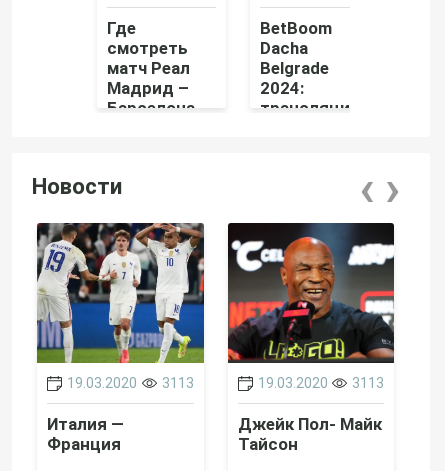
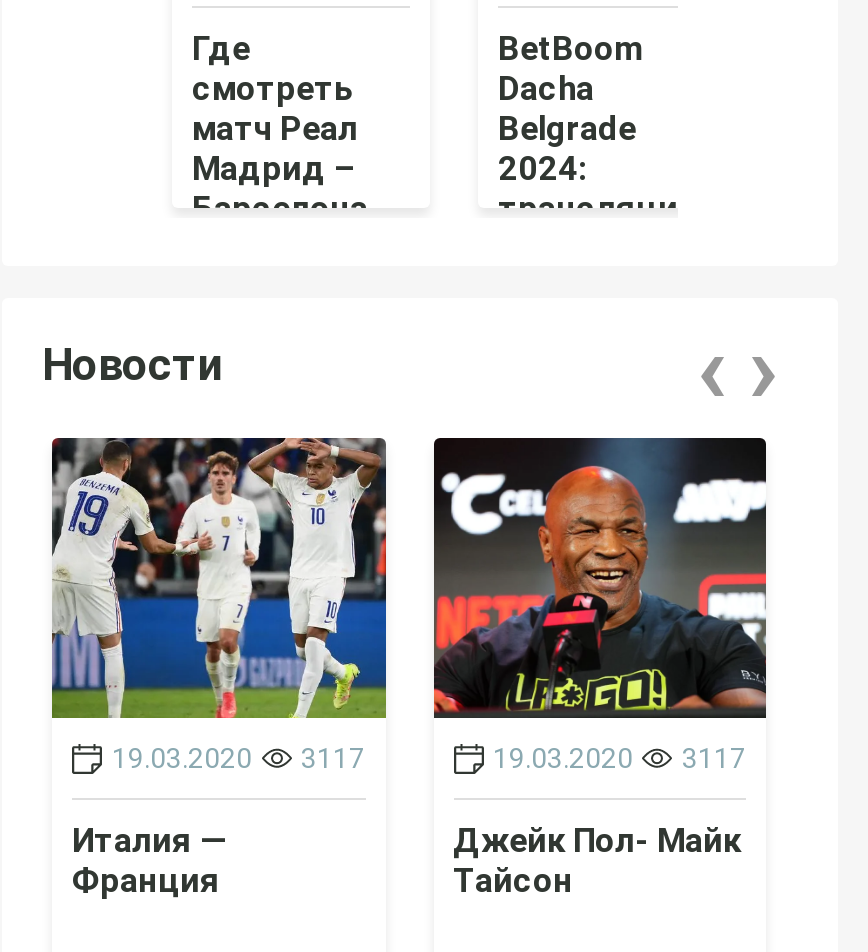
[67,375,193,391] 19.03.2020 3113 -> [112,742,365,774] 19.03.2020 3117
[257,375,384,391] 19.03.2020 3113 -> [493,742,746,774] 19.03.2020 3117

